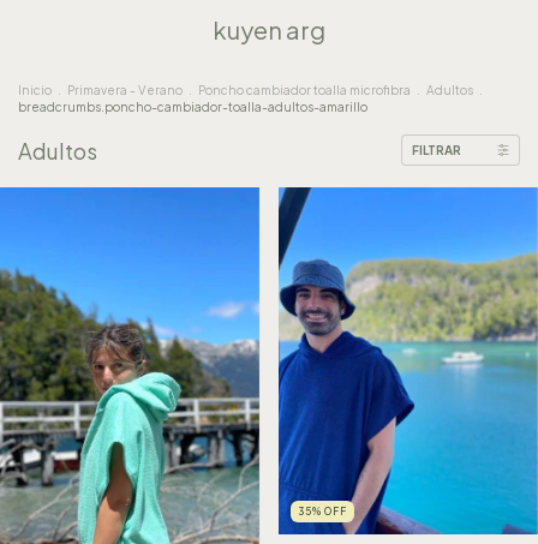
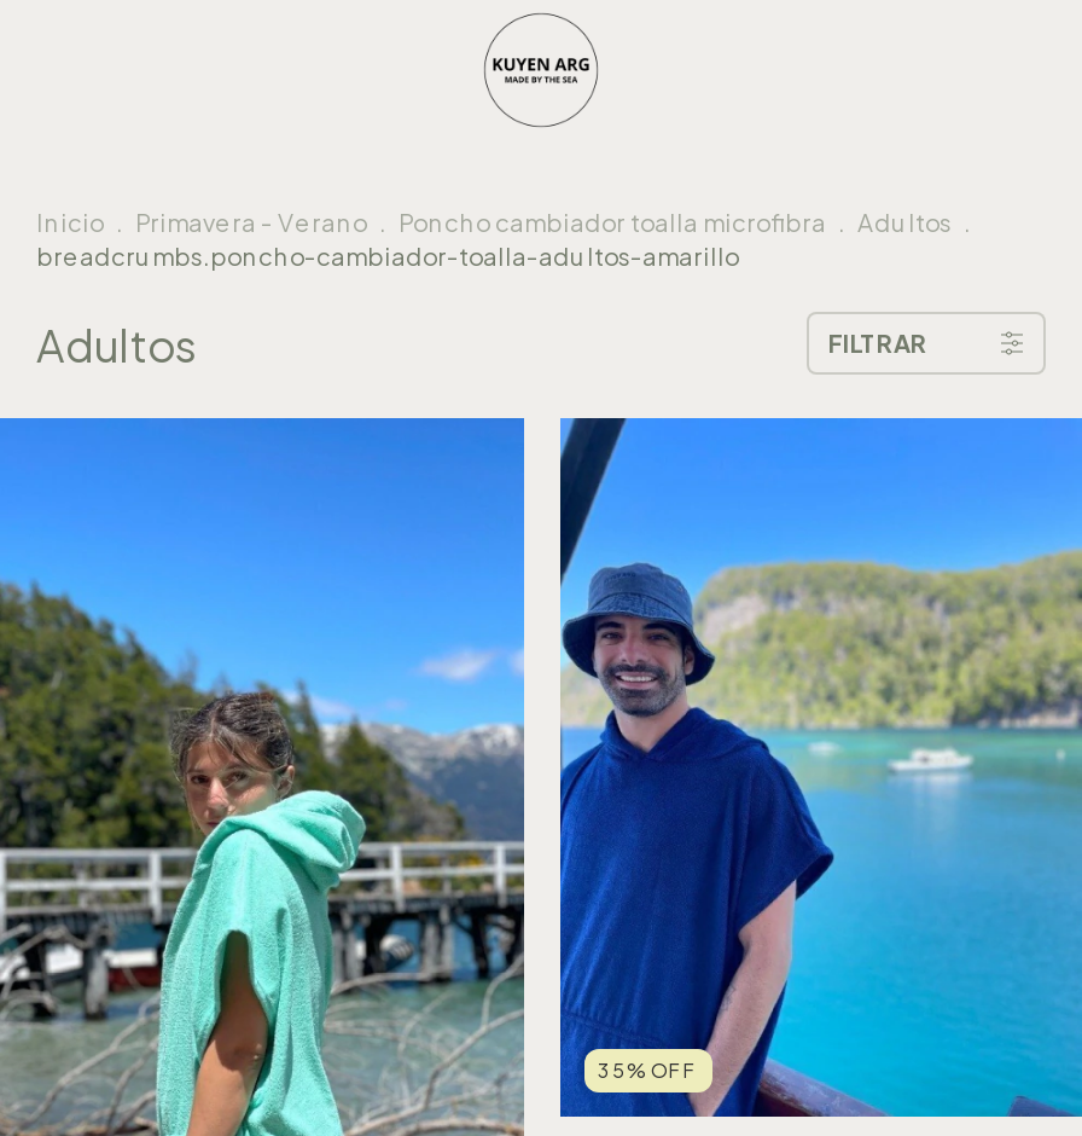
[213,14,325,44] kuyen arg -> none

